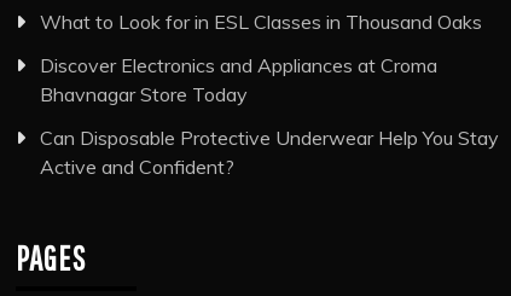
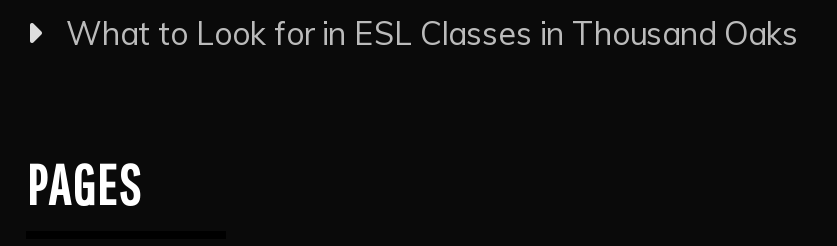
[40,53,499,179] Discover Electronics and Appliances at Croma | Bhavnagar Store Today | Can Disposable Protective Underwear Help You Stay | Active and Confident? -> none

